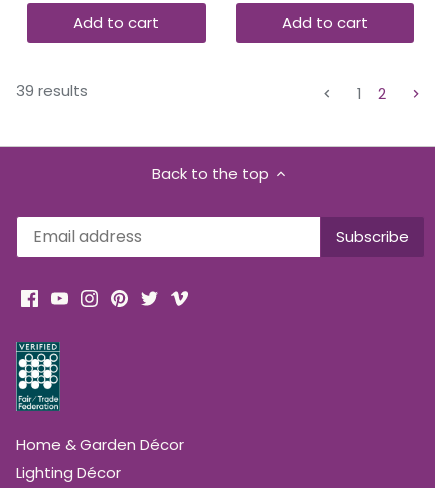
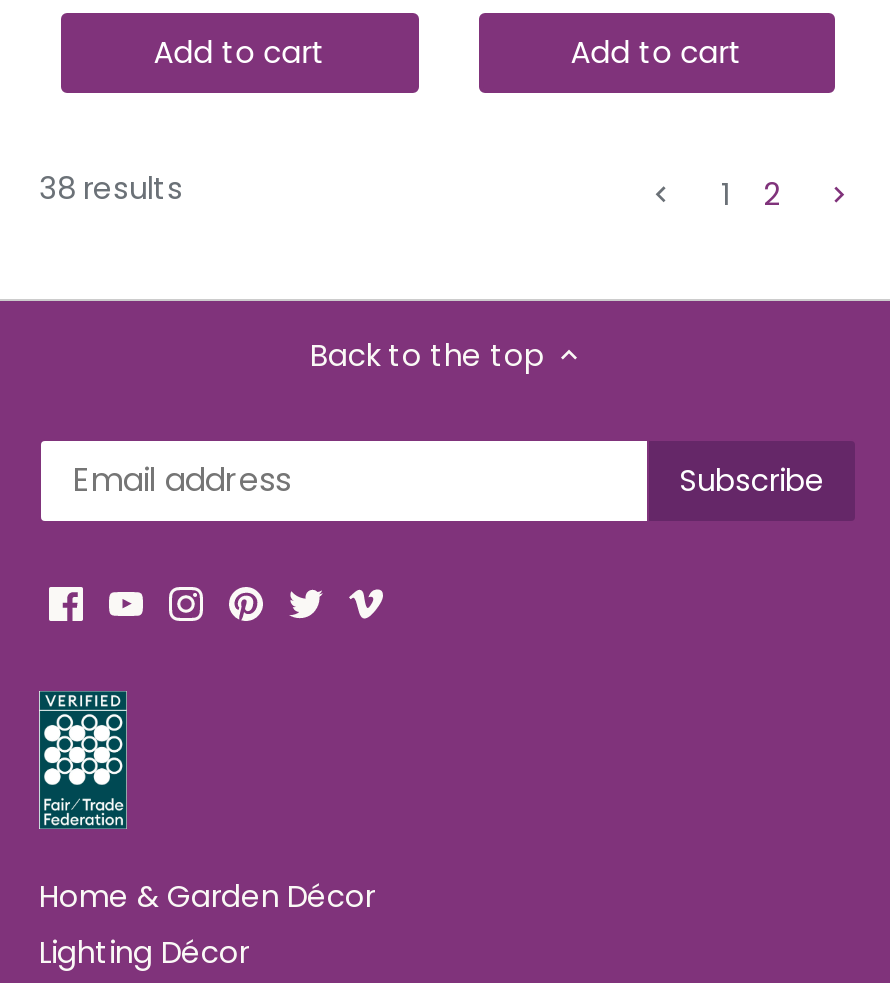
[16,80,88,101] 39 results -> [39,168,183,210] 38 results

